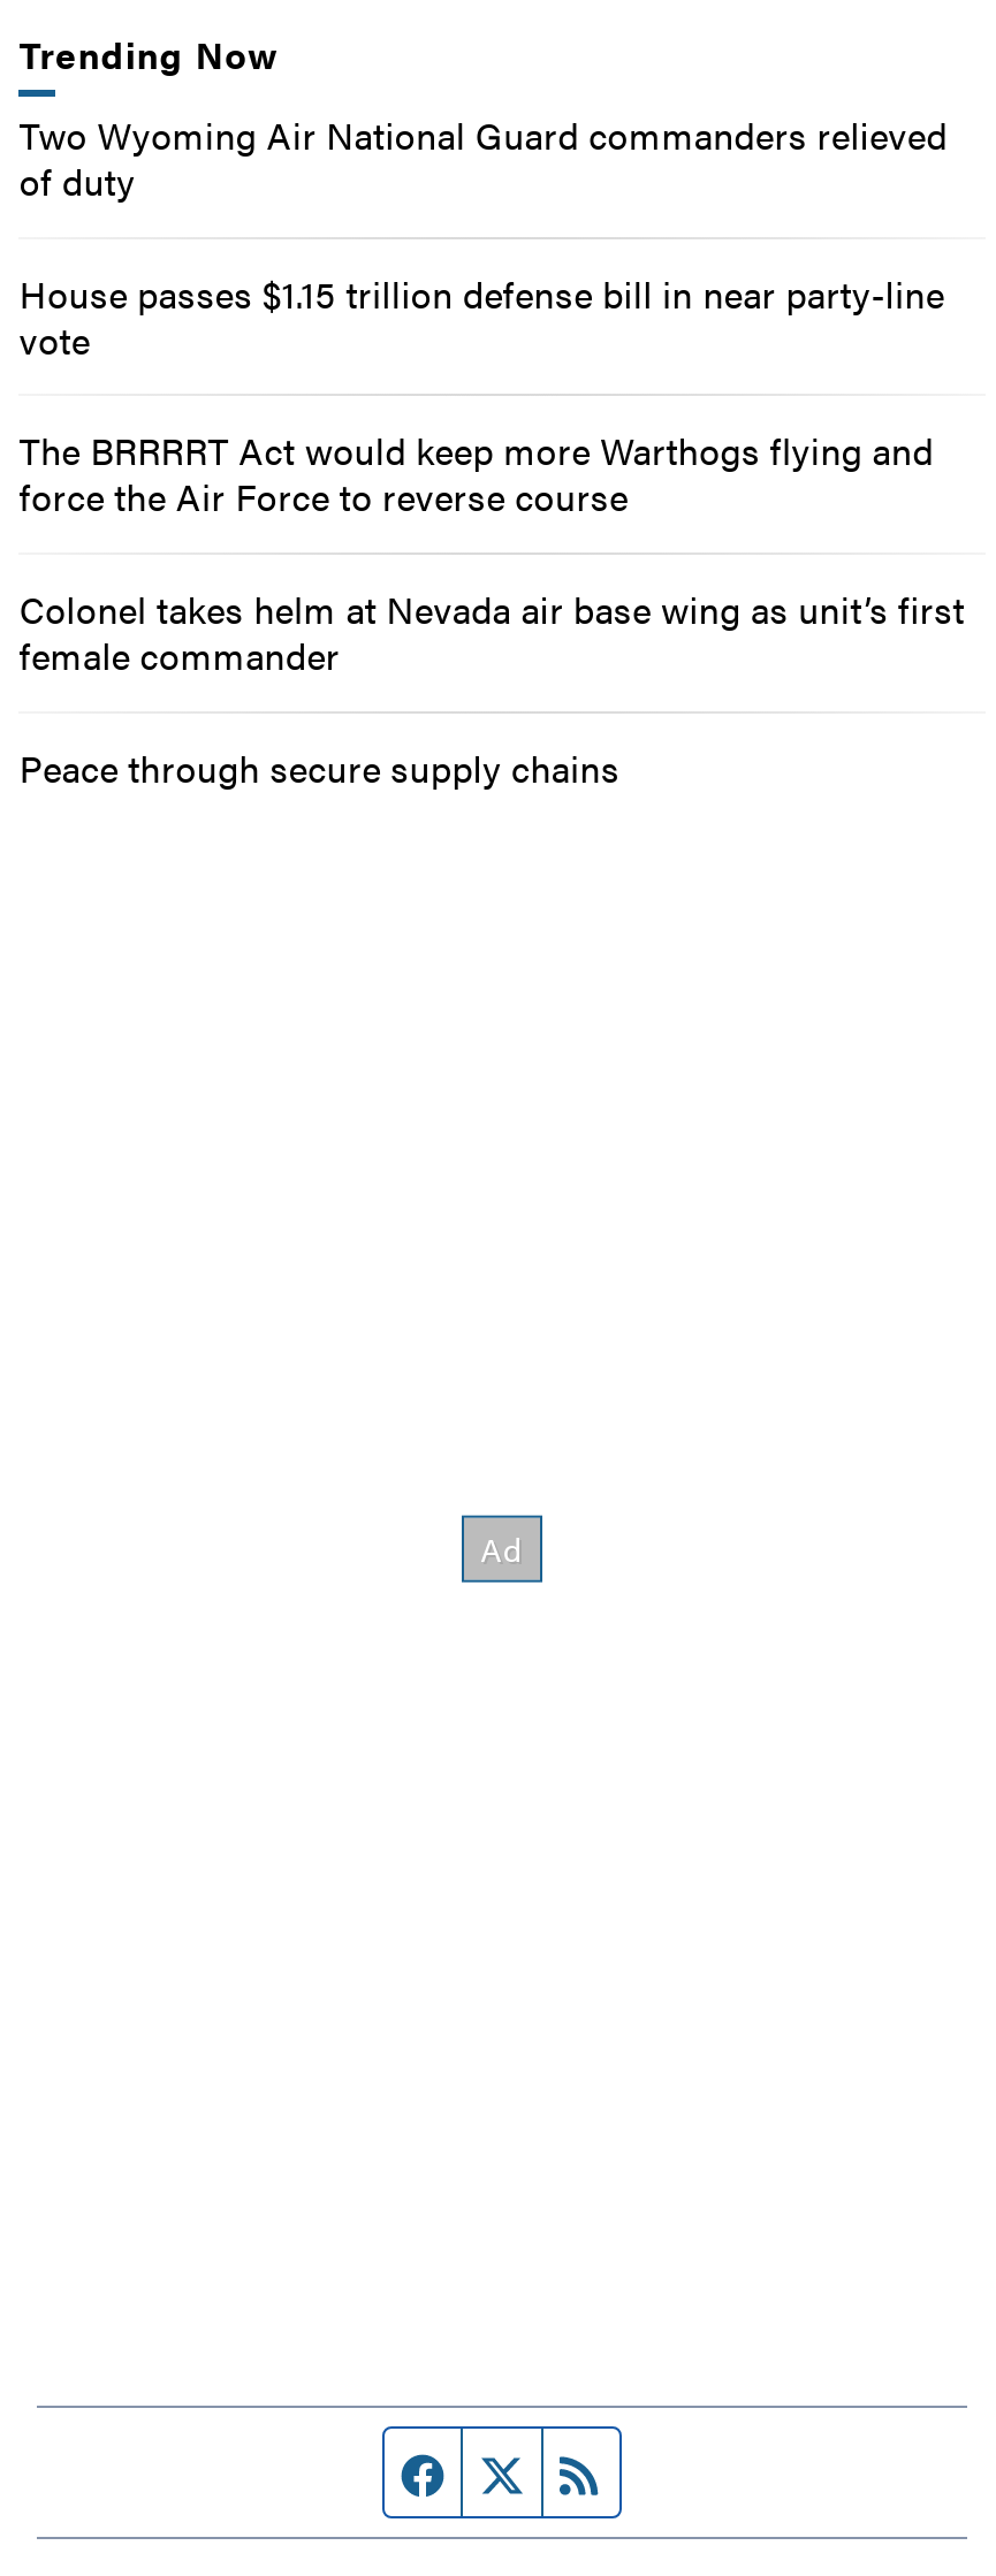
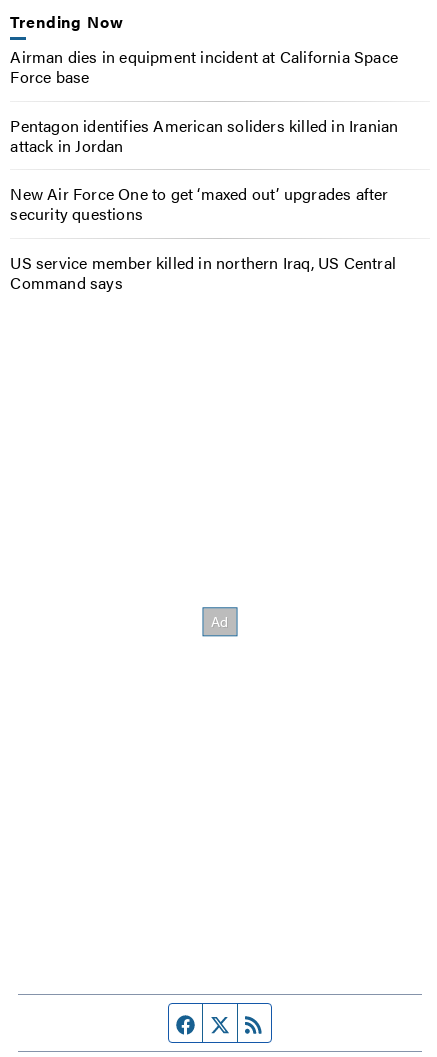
[19,108,965,794] Two Wyoming Air National Guard commanders relieved | of duty | House passes $1.15 trillion defense bill in near party-line | vote | The BRRRRT Act would keep more Warthogs flying and | force the Air Force to reverse course | Colonel takes helm at Nevada air base wing as unit’s first | female commander | Peace through secure supply chains -> [10,45,398,294] Airman dies in equipment incident at California Space | Force base | Pentagon identifies American soliders killed in Iranian | attack in Jordan | New Air Force One to get ‘maxed out’ upgrades after | security questions | US service member killed in northern Iraq, US Central | Command says

